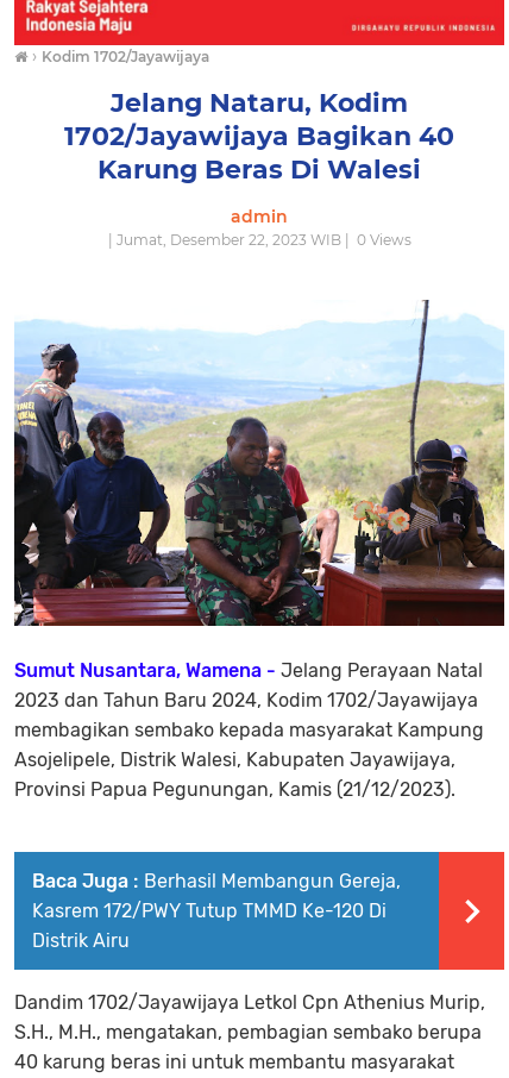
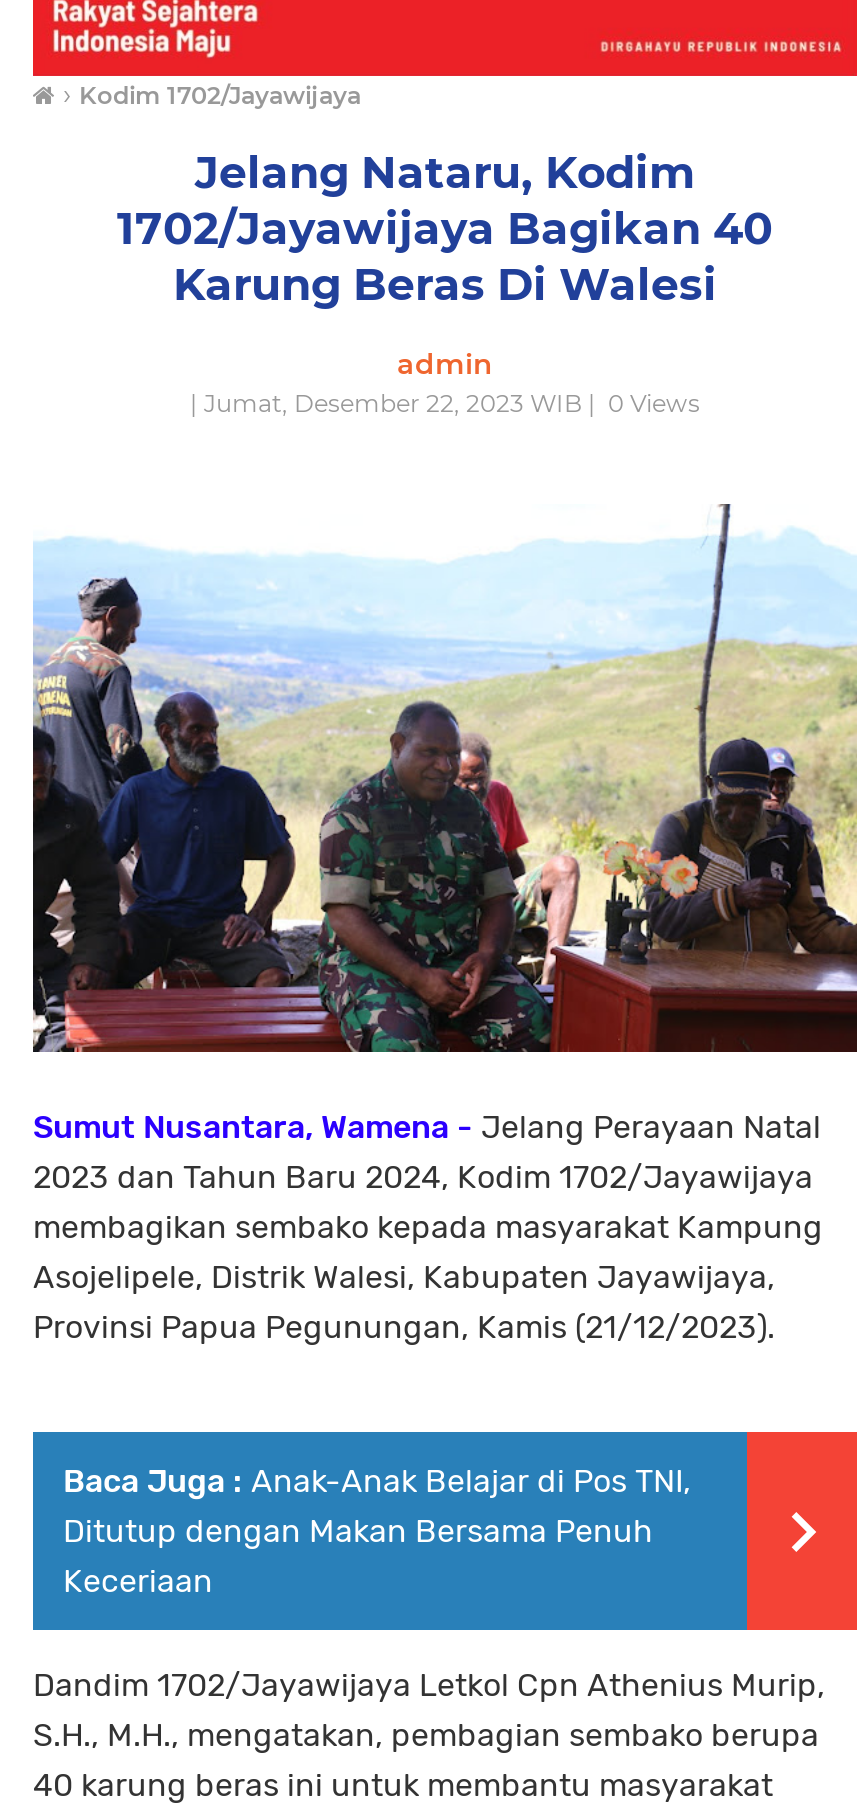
[32,870,401,952] Baca Juga : Berhasil Membangun Gereja, | Kasrem 172/PWY Tutup TMMD Ke-120 Di | Distrik Airu -> [63,1463,691,1601] Baca Juga : Anak-Anak Belajar di Pos TNI, | Ditutup dengan Makan Bersama Penuh | Keceriaan

